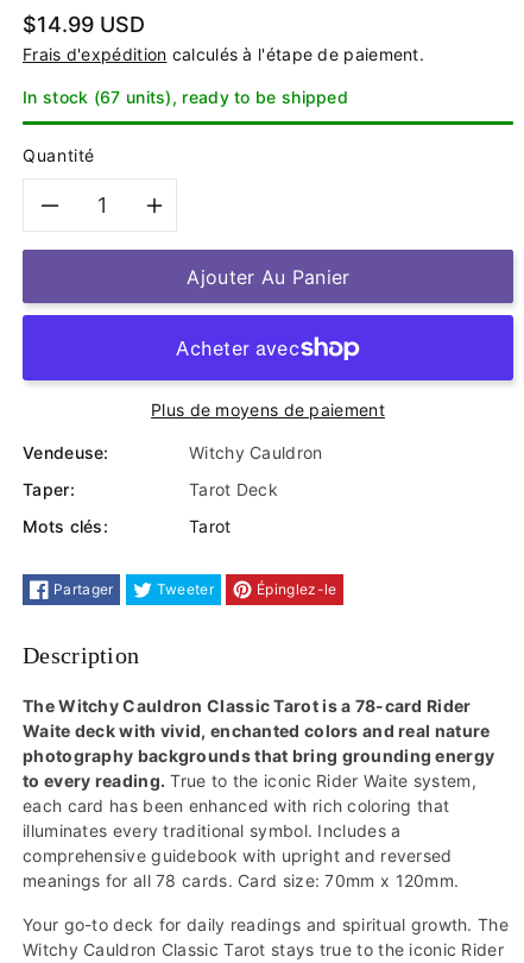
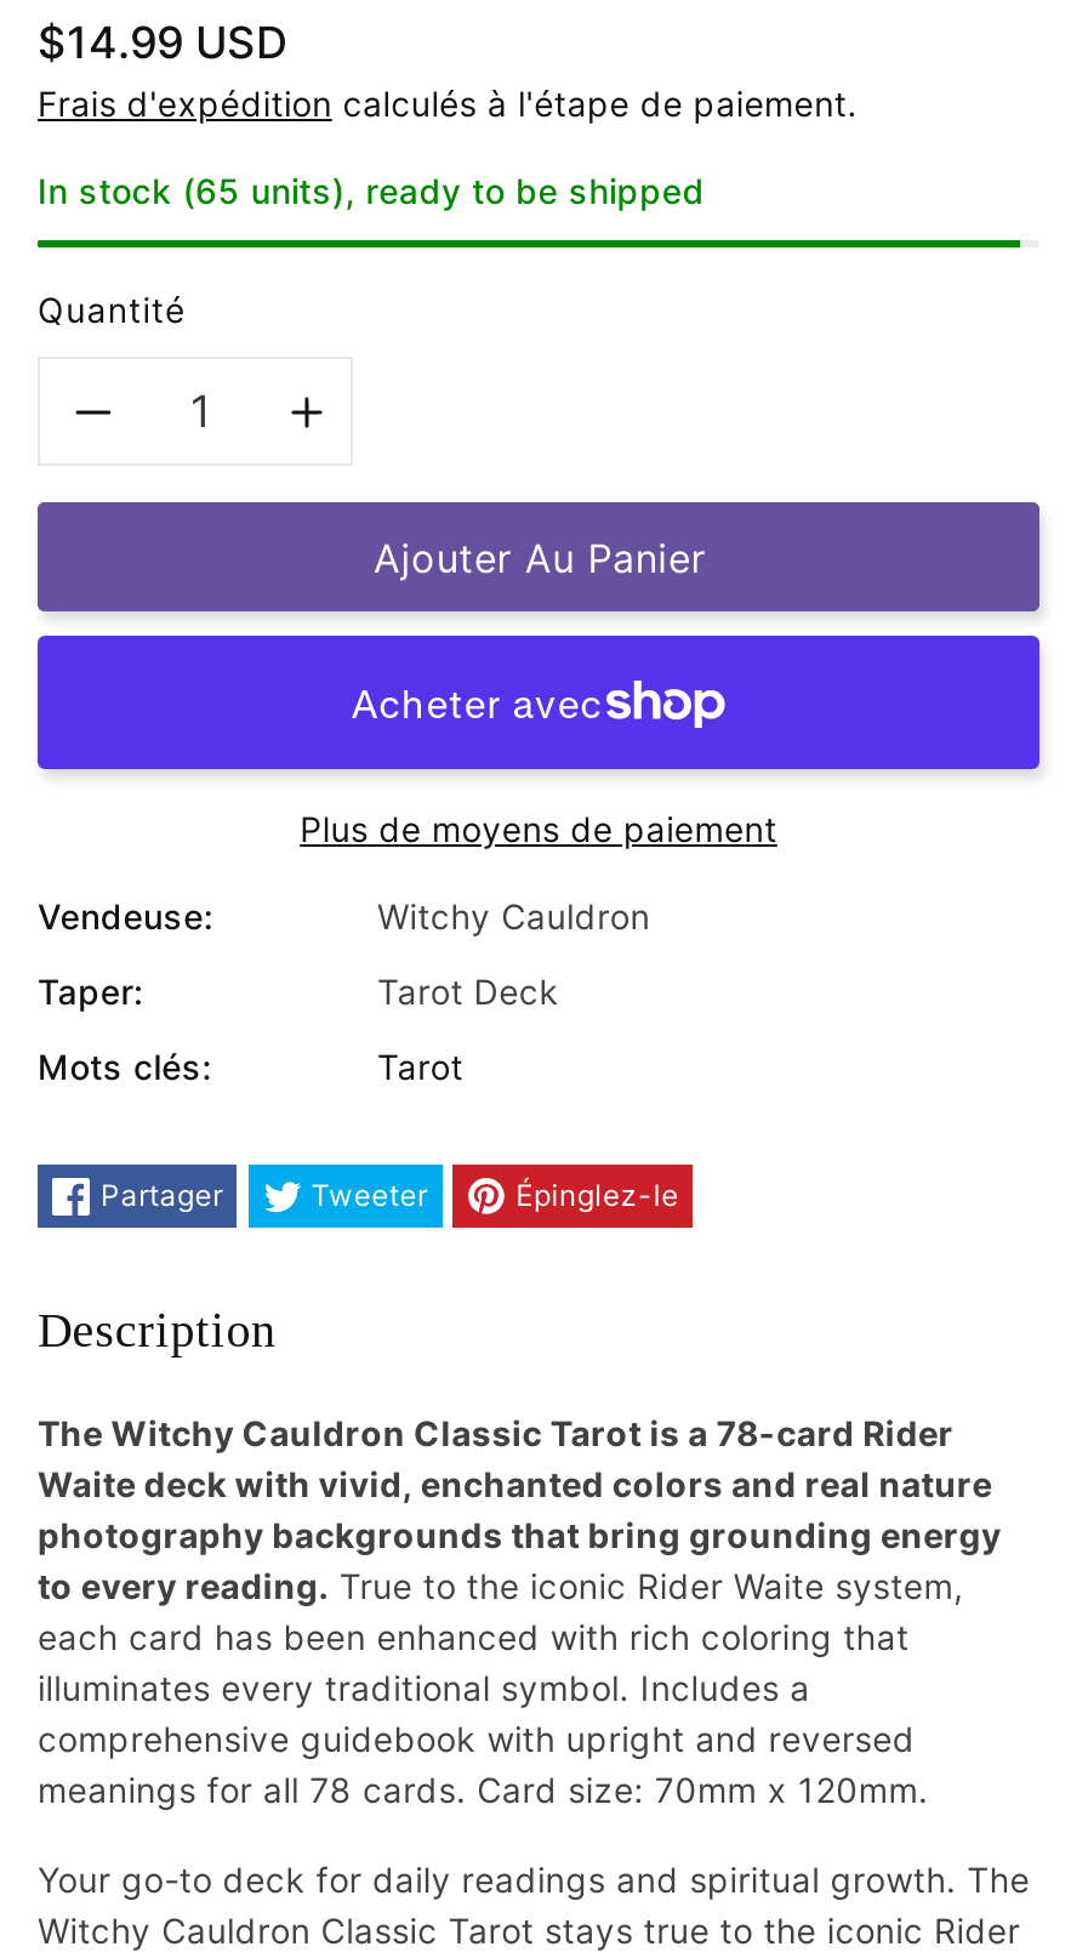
[23,86,348,107] In stock (67 units), ready to be shipped -> [38,169,705,210] In stock (65 units), ready to be shipped

